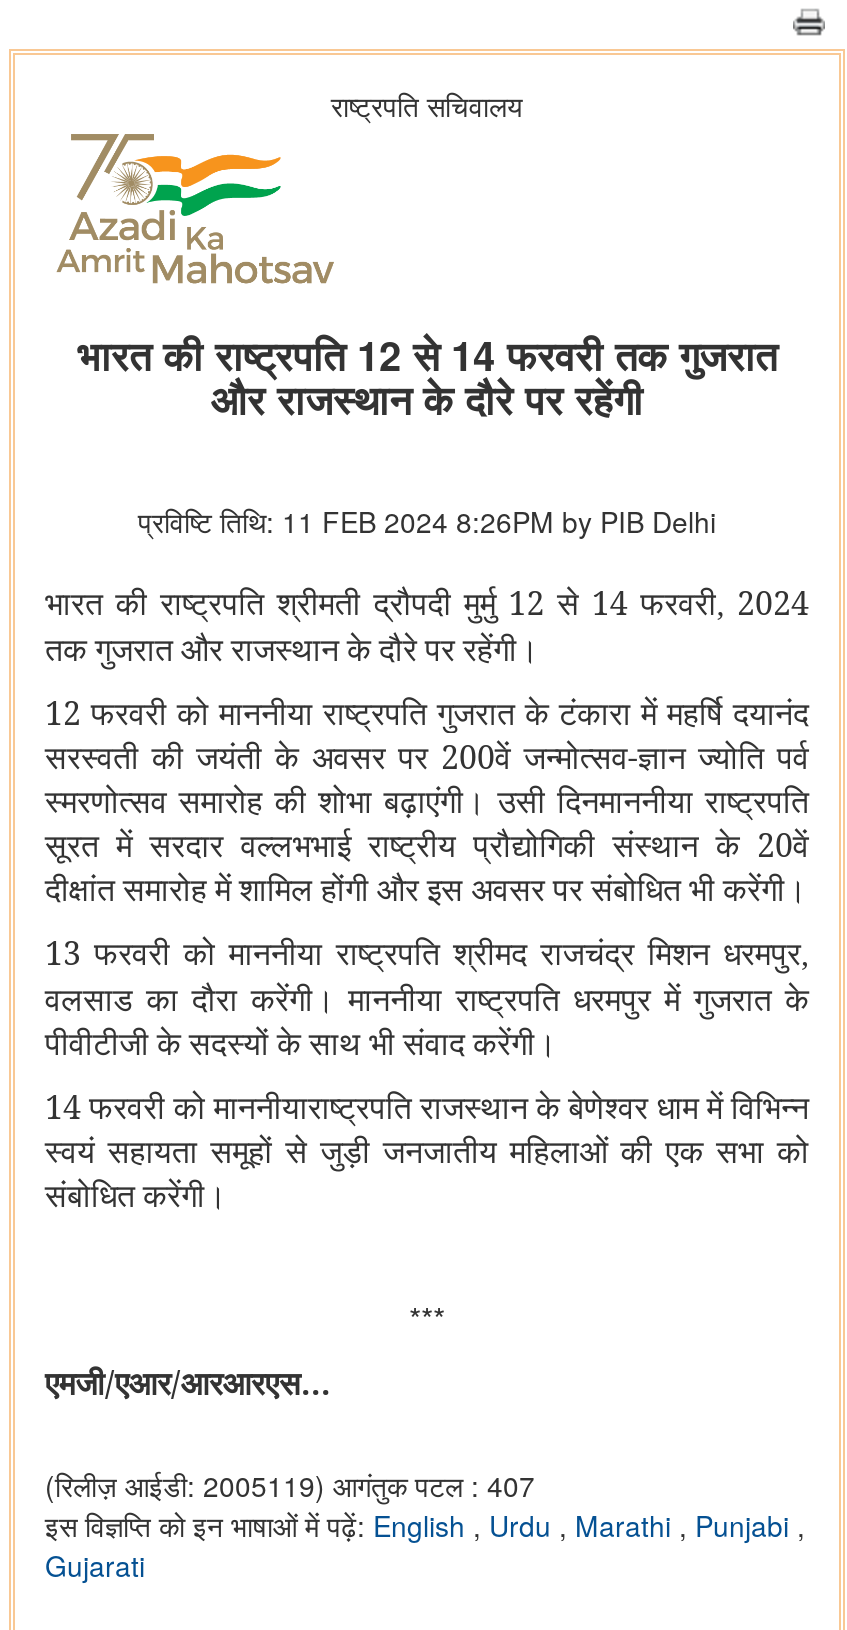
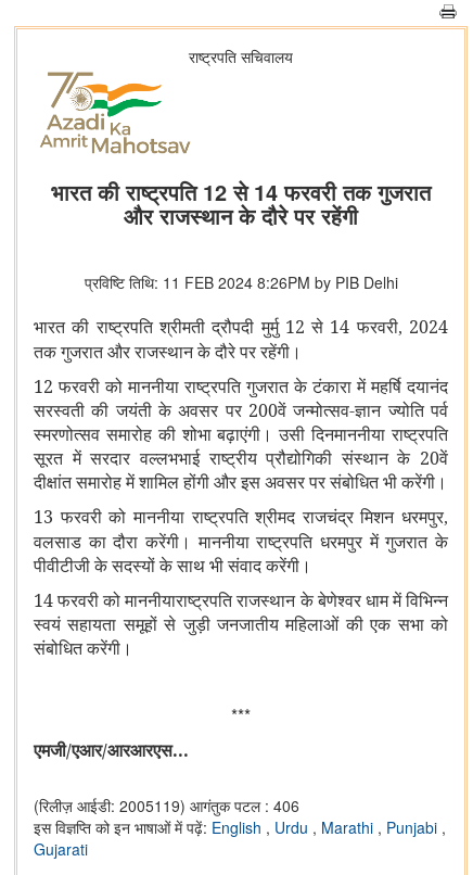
[45,1466,535,1506] (रिलीज़ आईडी: 2005119) आगंतुक पटल : 407 -> [34,795,299,817] (रिलीज़ आईडी: 2005119) आगंतुक पटल : 406

